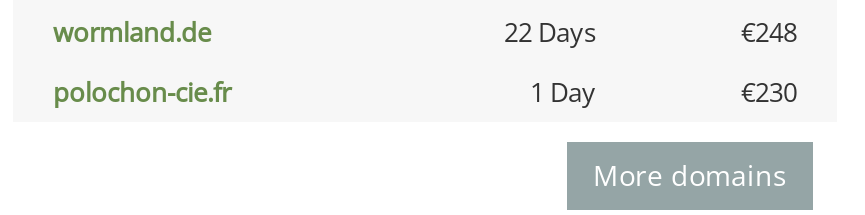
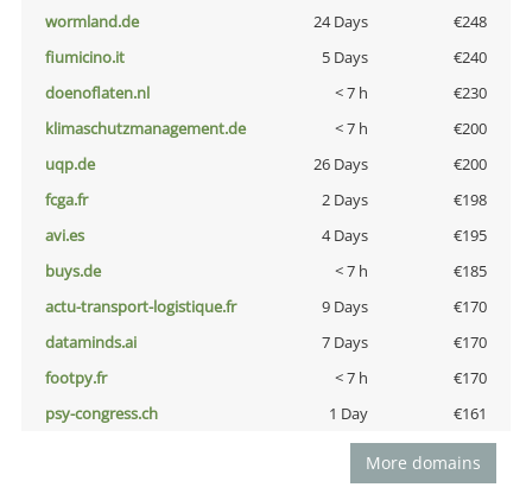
[504,14,596,50] 22 Days -> [313,11,367,32] 24 Days
[53,74,596,110] polochon-cie.fr | 1 Day -> [45,46,487,103] fiumicino.it | 5 Days | €240 | doenoflaten.nl | < 7 h
none -> [45,118,487,424] klimaschutzmanagement.de | < 7 h | €200 | uqp.de | 26 Days | €200 | fcga.fr | 2 Days | €198 | avi.es | 4 Days | €195 | buys.de | < 7 h | €185 | actu-transport-logistique.fr | 9 Days | €170 | dataminds.ai | 7 Days | €170 | footpy.fr | < 7 h | €170 | psy-congress.ch | 1 Day | €161

